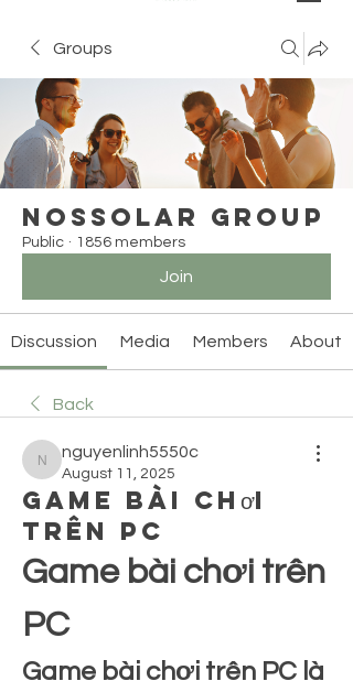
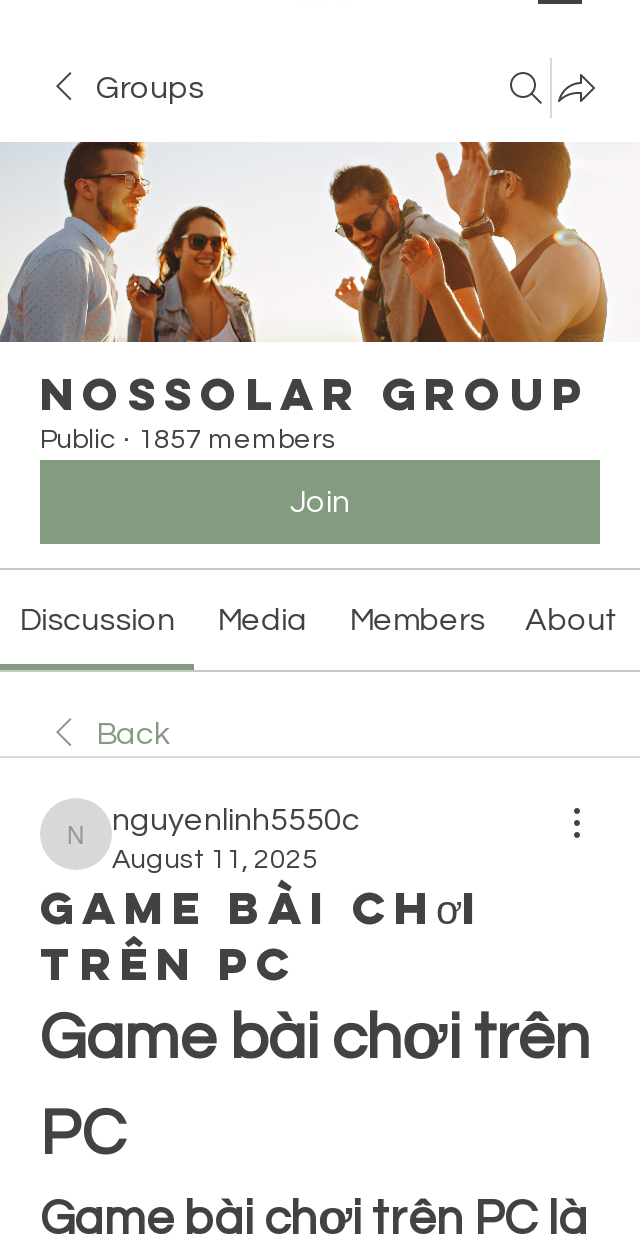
[22,235,185,250] Public · 1856 members -> [40,426,336,454] Public · 1857 members

